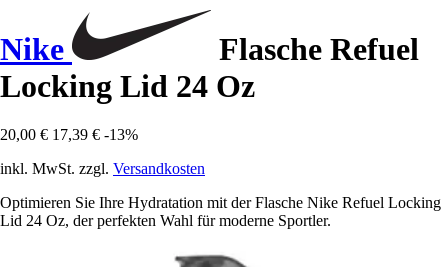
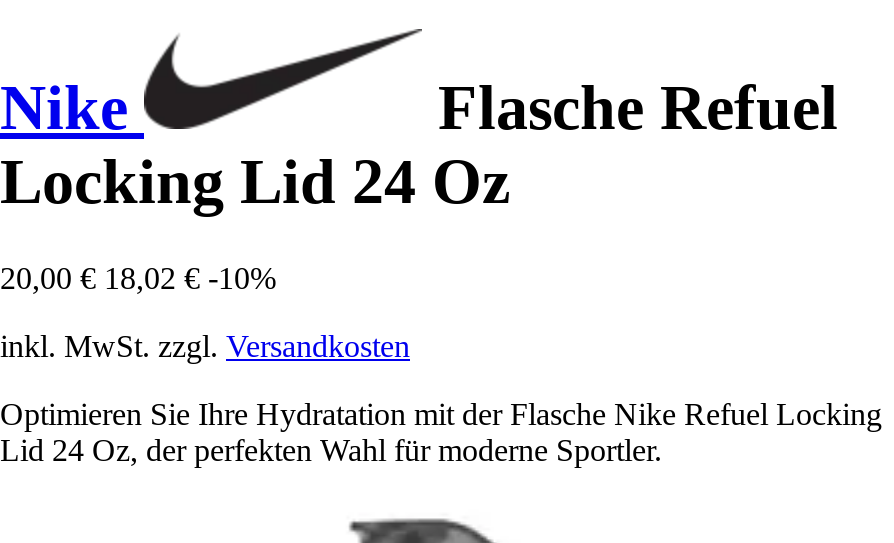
[0,126,138,143] 20,00 € 17,39 € -13% -> [0,262,276,296] 20,00 € 18,02 € -10%

